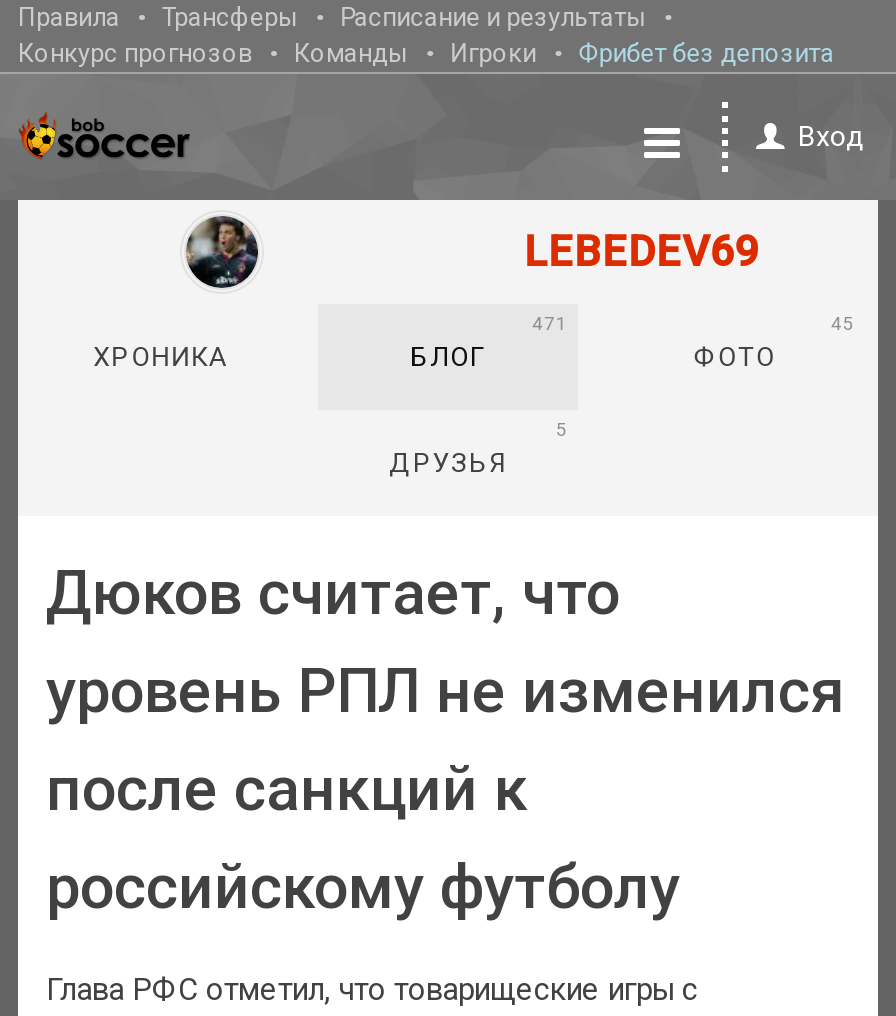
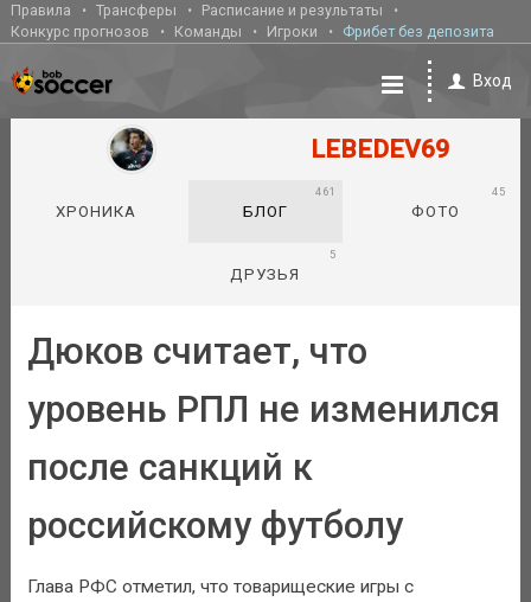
[532,311,568,333] 471 -> [315,184,336,197] 461

